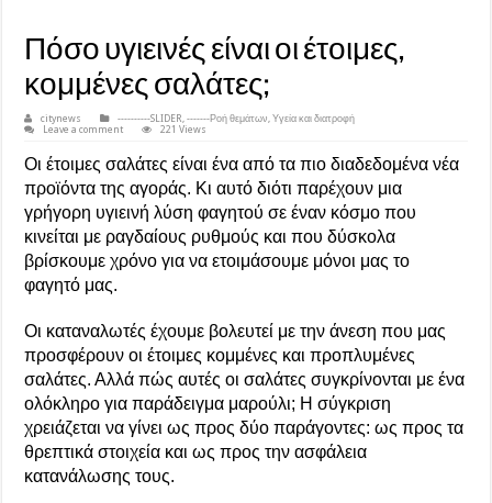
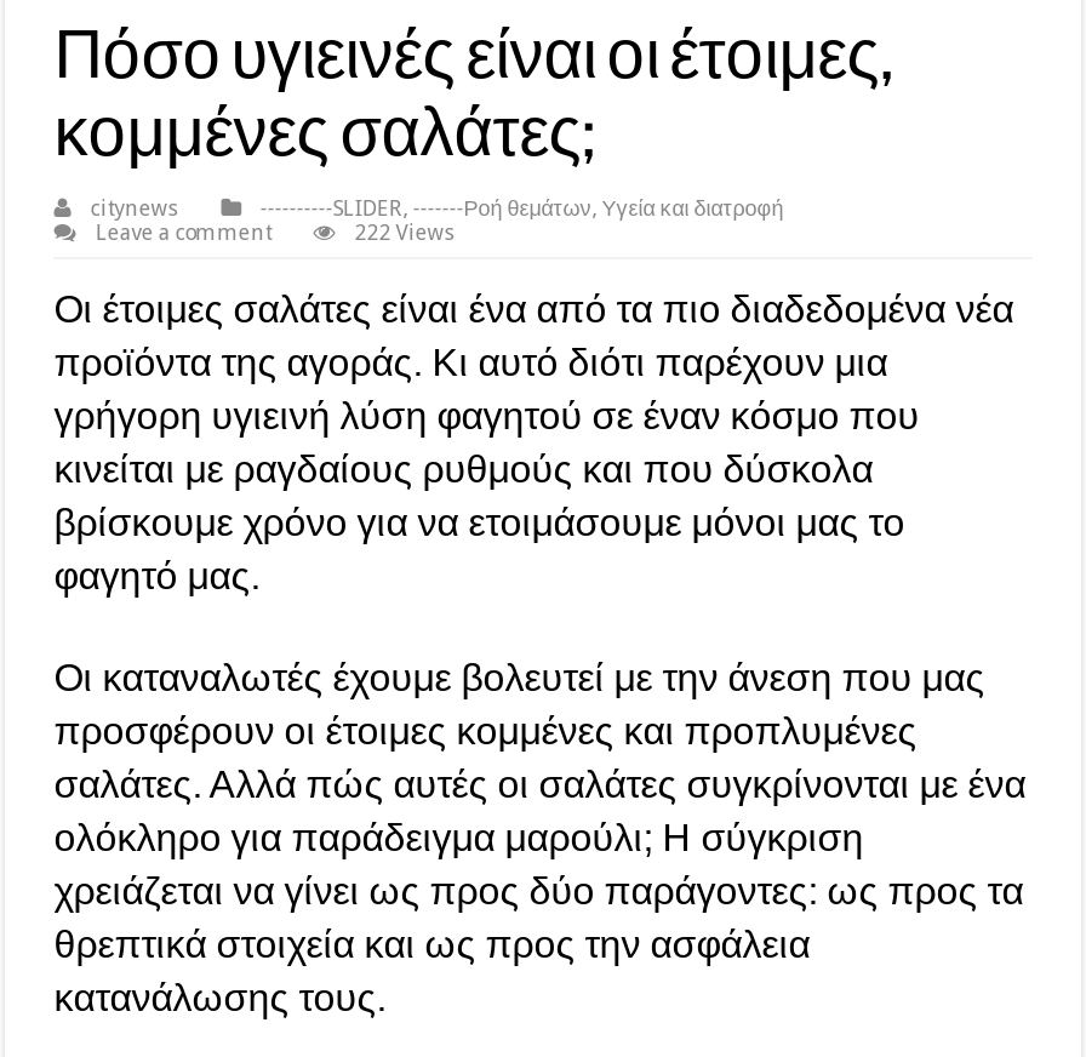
[161,124,207,135] 221 Views -> [354,220,456,244] 222 Views

